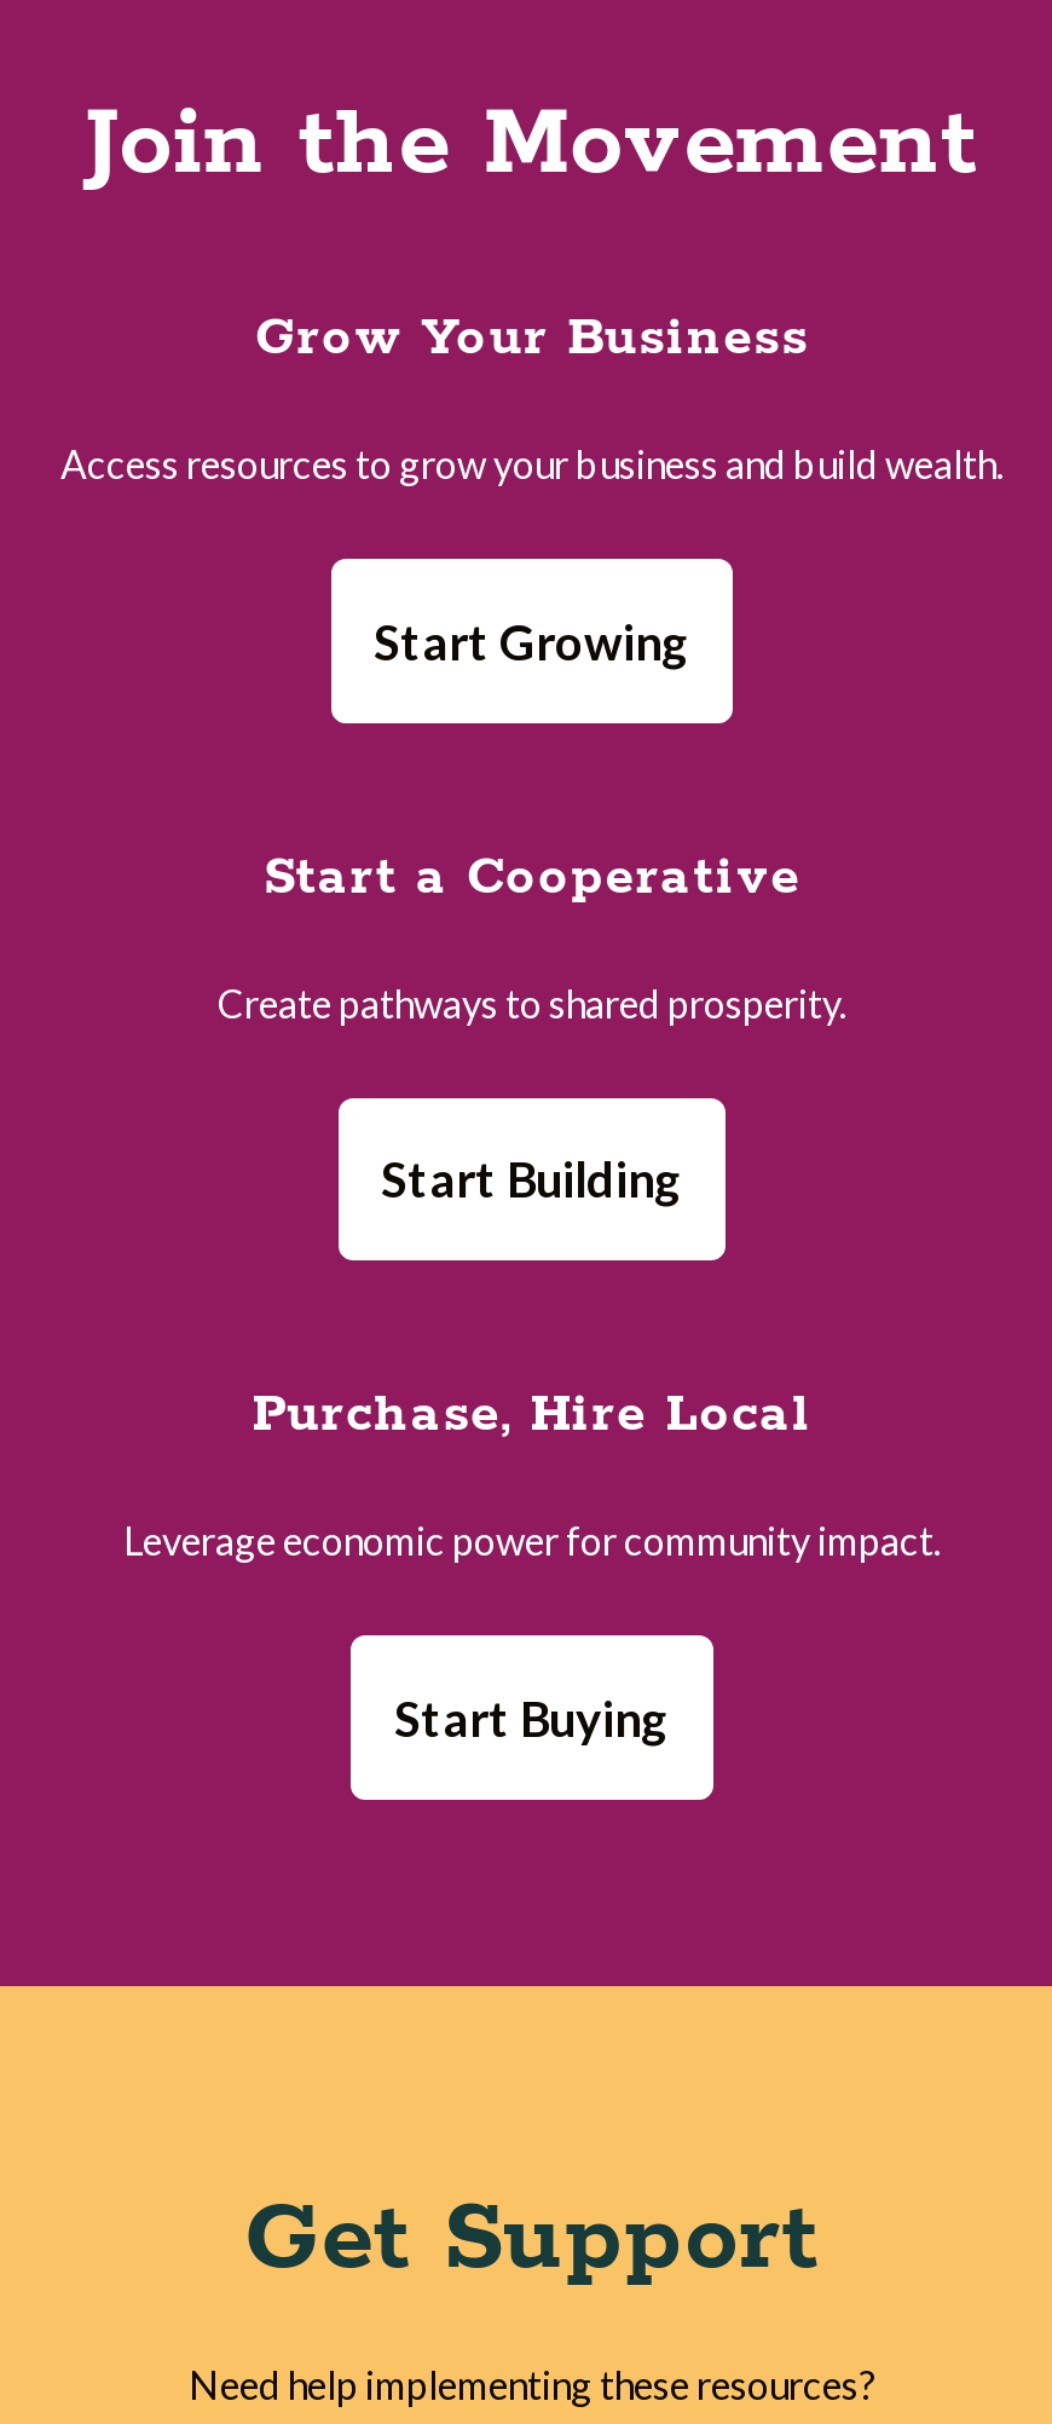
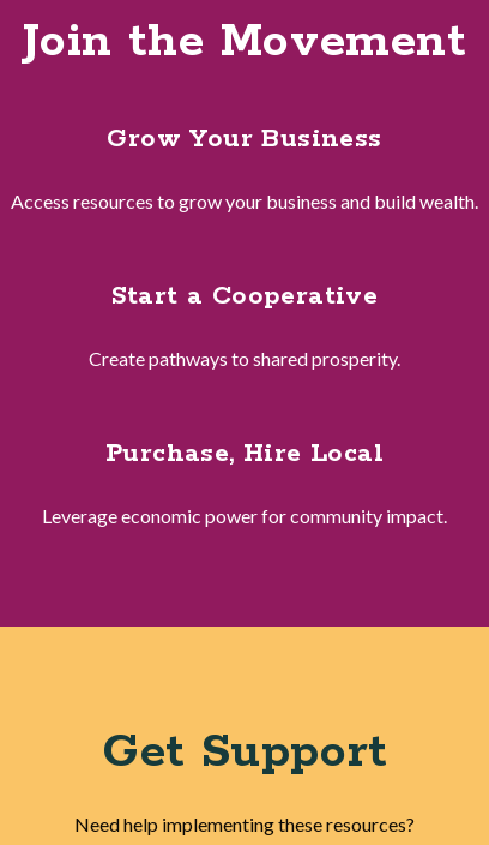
[374,612,690,670] Start Growing -> none
[381,1150,683,1208] Start Building -> none
[394,1689,670,1747] Start Buying -> none

